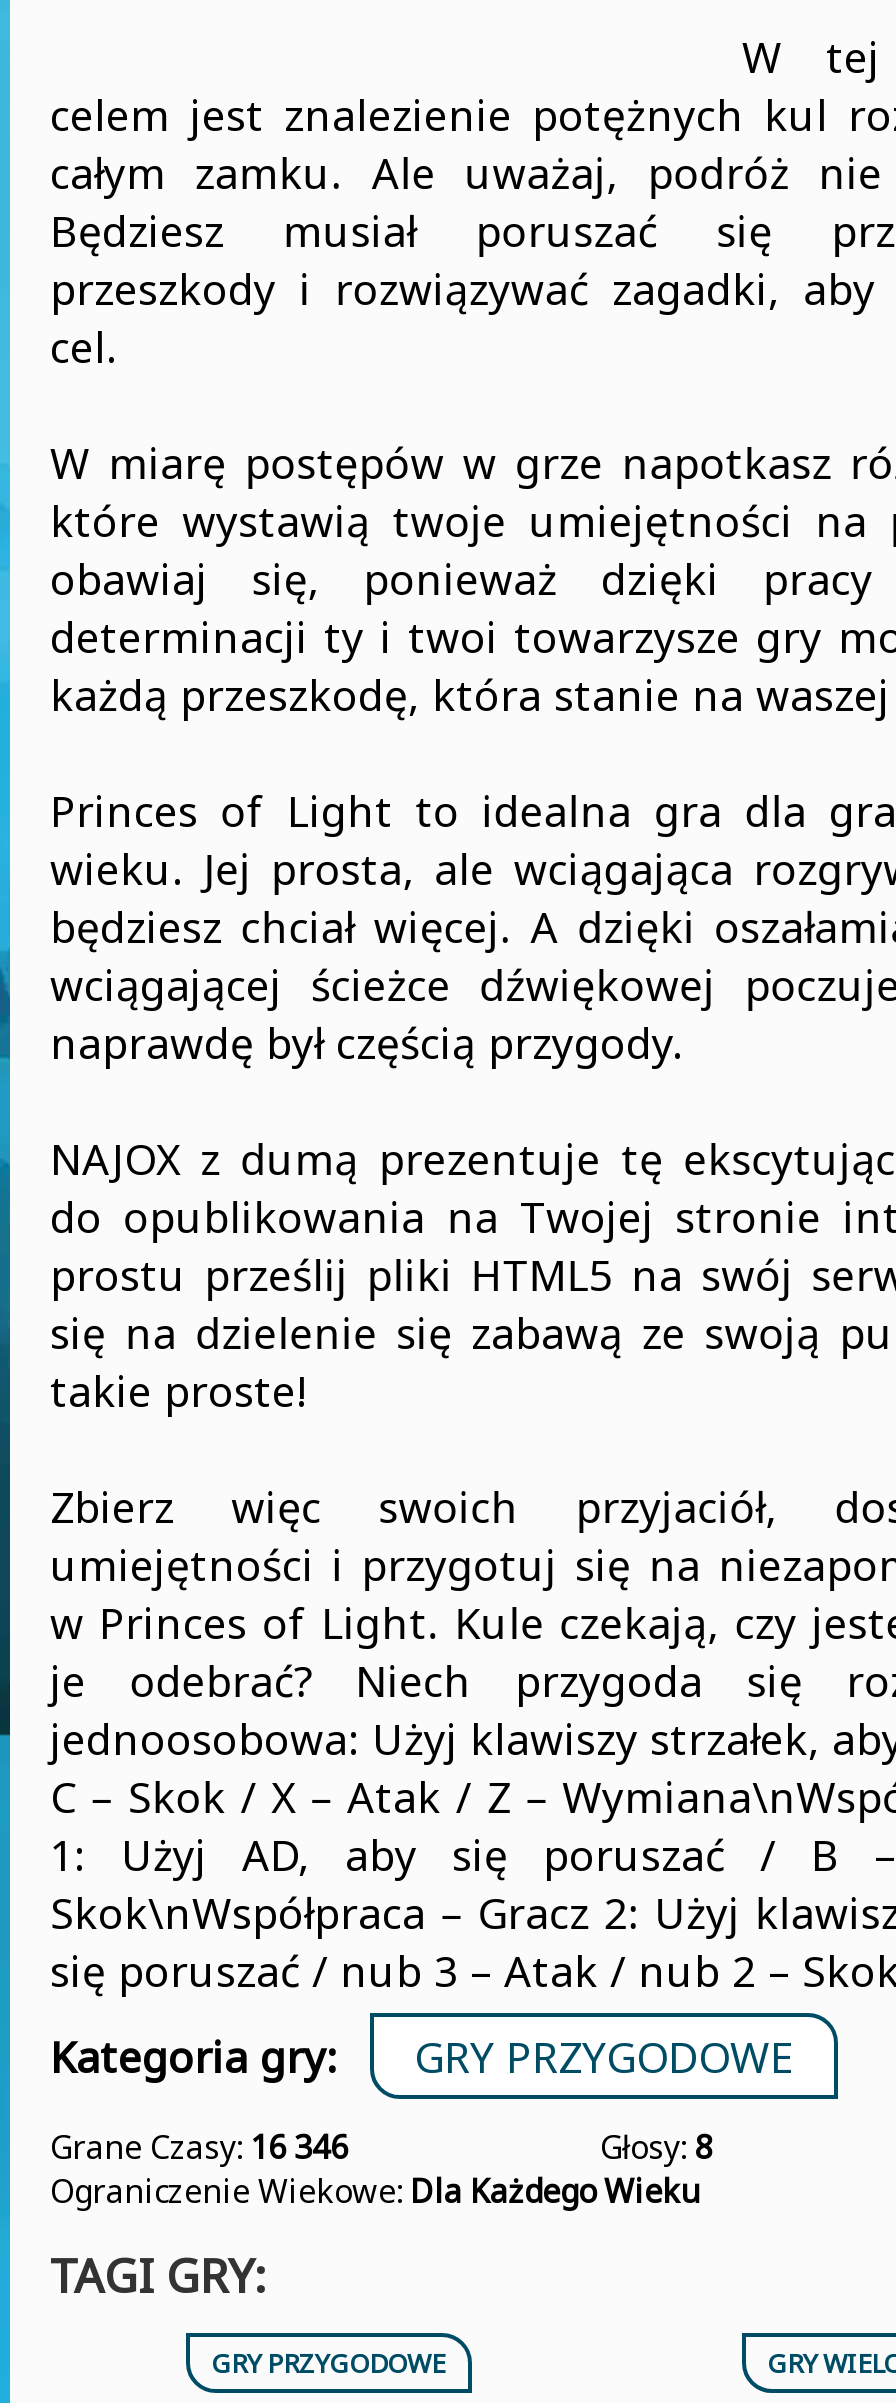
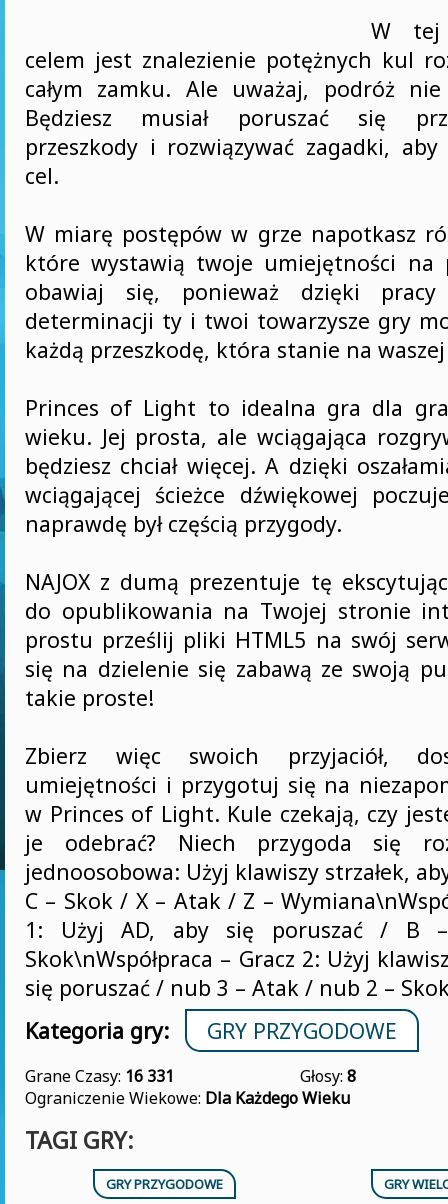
[50,2125,348,2169] Grane Czasy: 16 346 -> [25,1065,174,1087] Grane Czasy: 16 331

